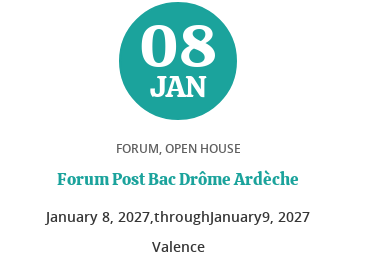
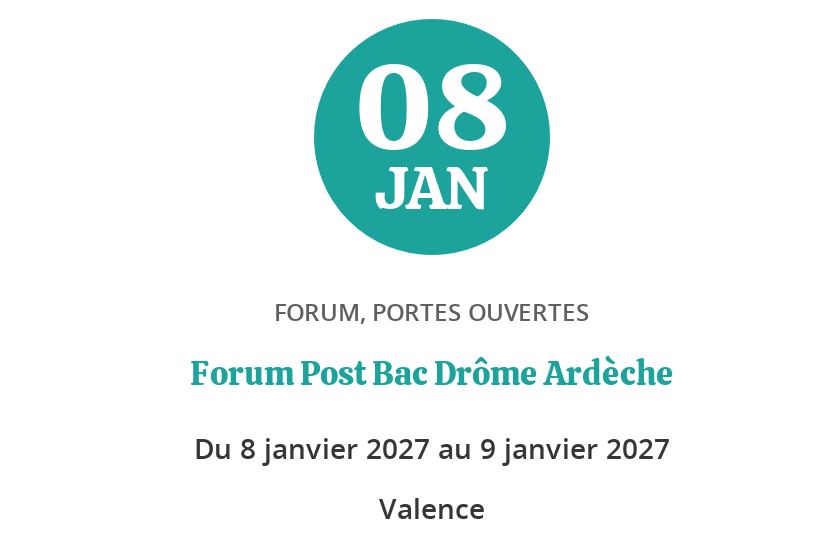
[115,140,240,157] FORUM, OPEN HOUSE -> [274,296,590,330] FORUM, PORTES OUVERTES
[46,207,310,226] January 8, 2027,throughJanuary9, 2027 -> [194,430,670,468] Du 8 janvier 2027 au 9 janvier 2027

